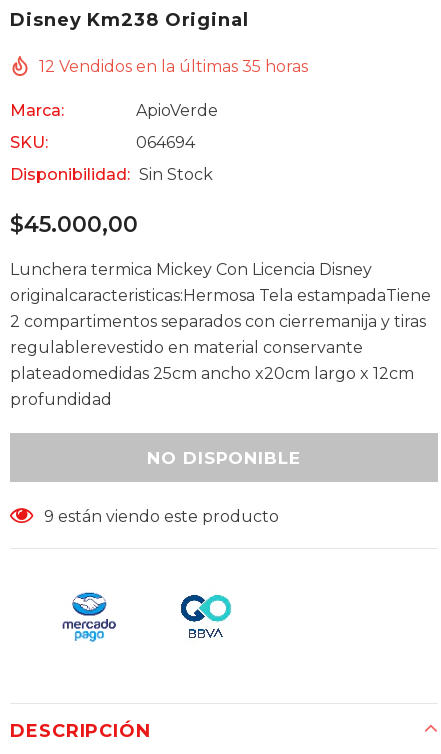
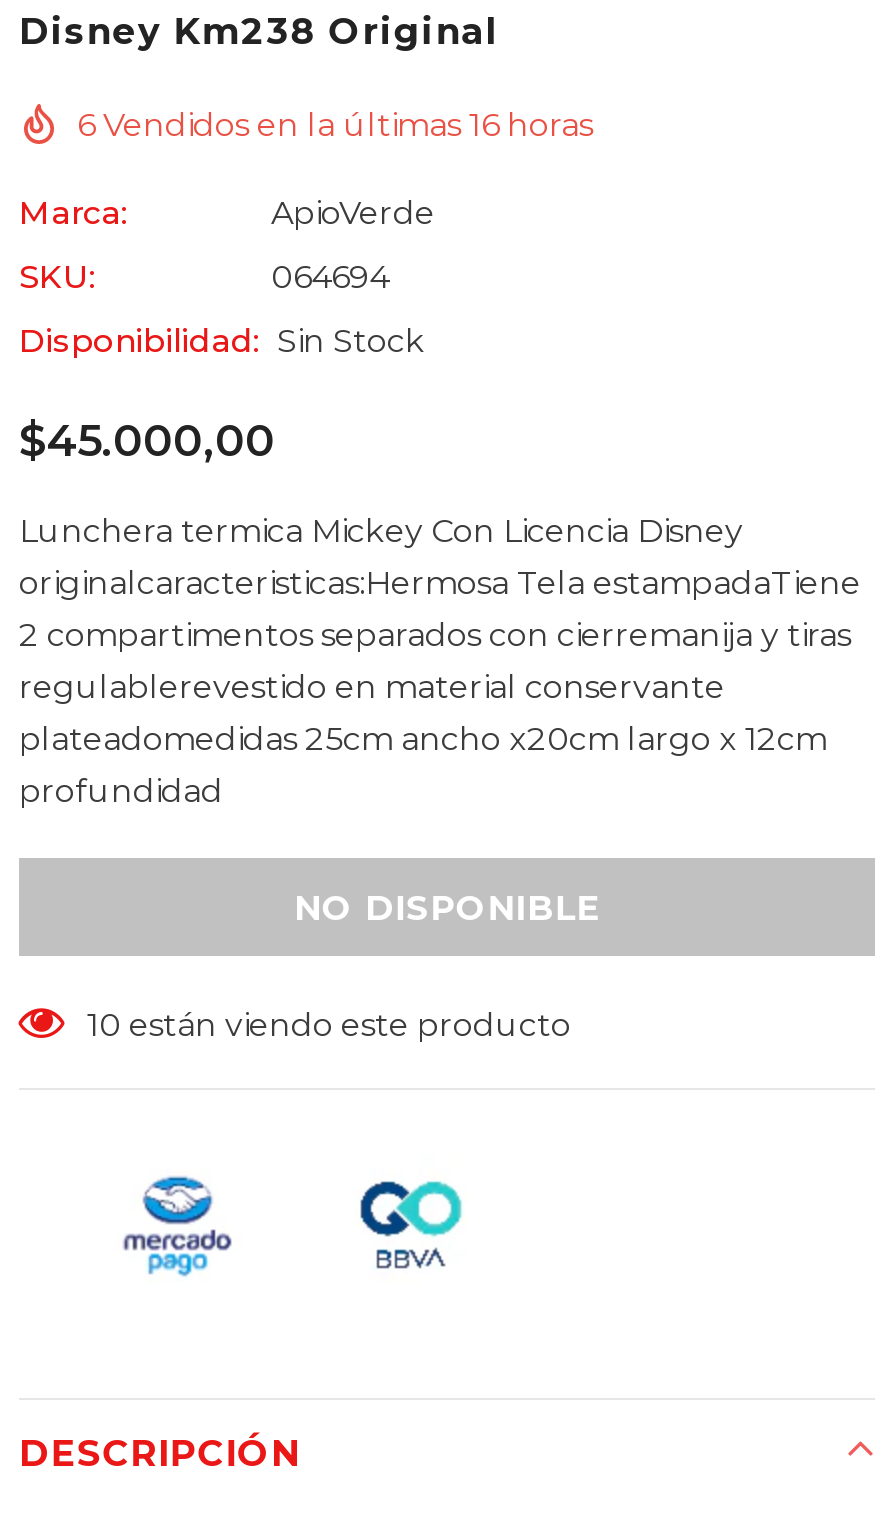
[39,57,308,76] 12 Vendidos en la últimas 35 horas -> [77,106,593,144] 6 Vendidos en la últimas 16 horas
[44,507,279,526] 9 están viendo este producto -> [87,1006,571,1044] 10 están viendo este producto

